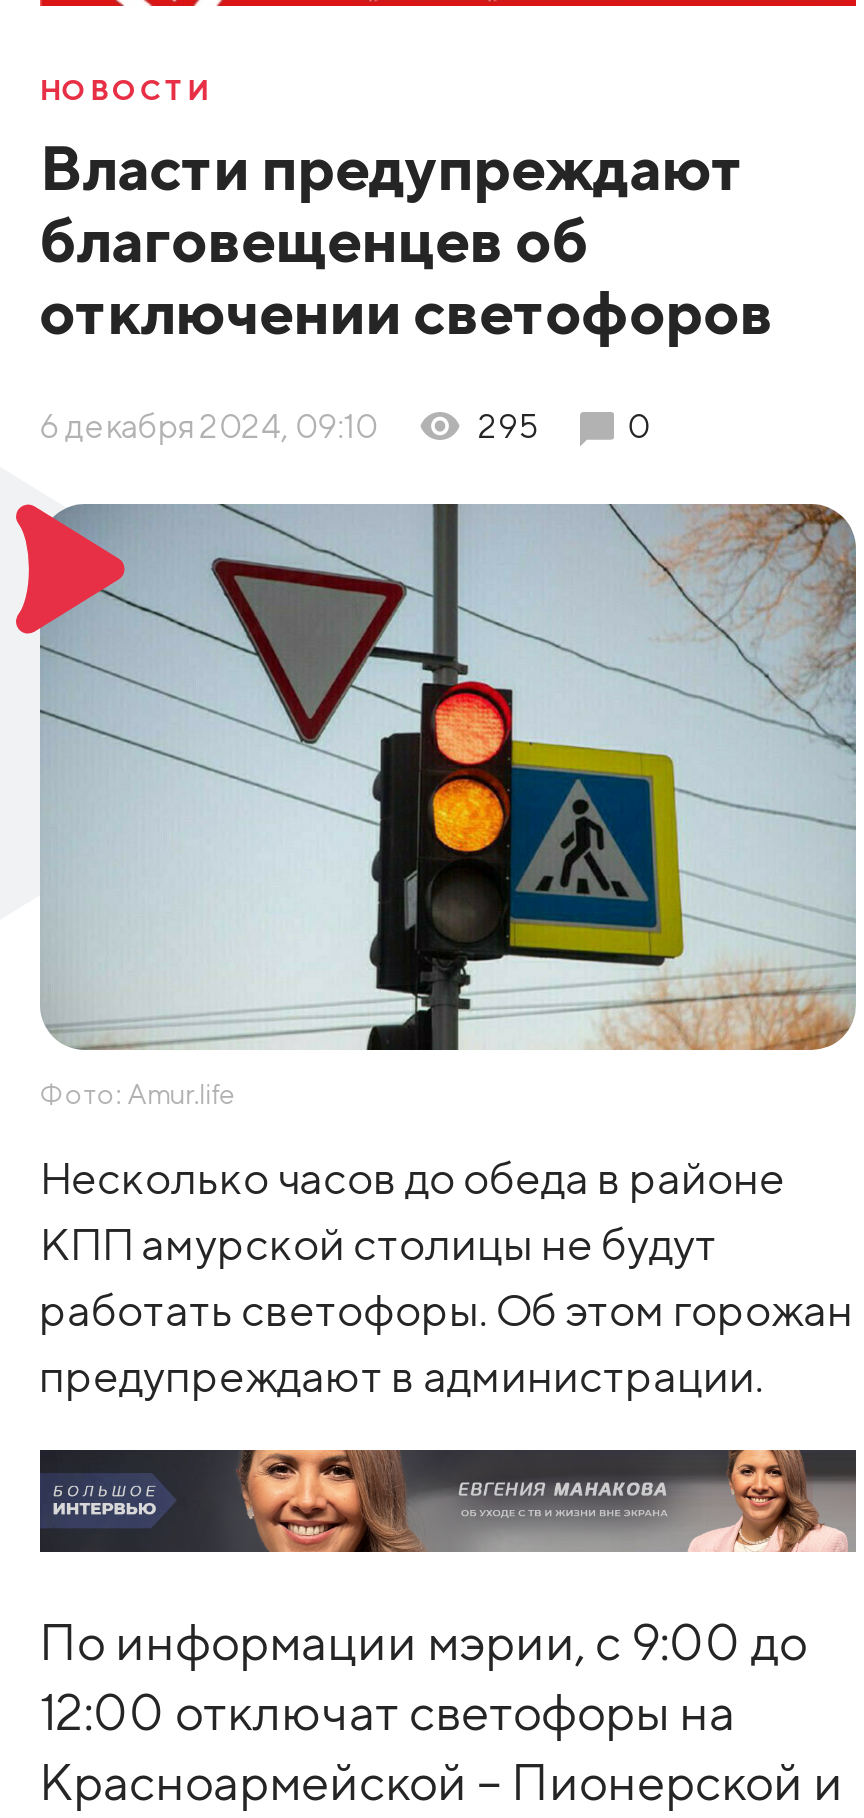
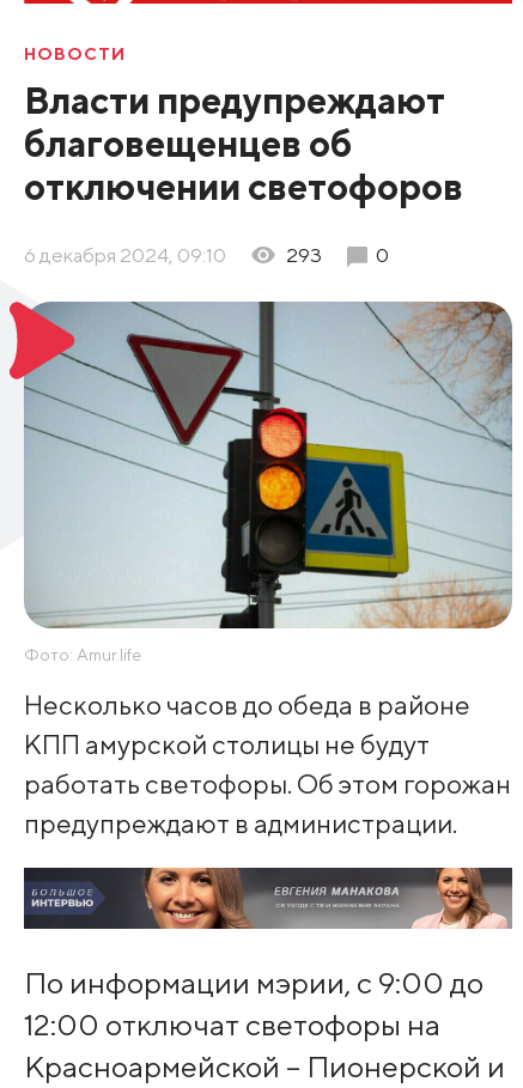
[478,406,538,446] 295 -> [286,243,322,267] 293

